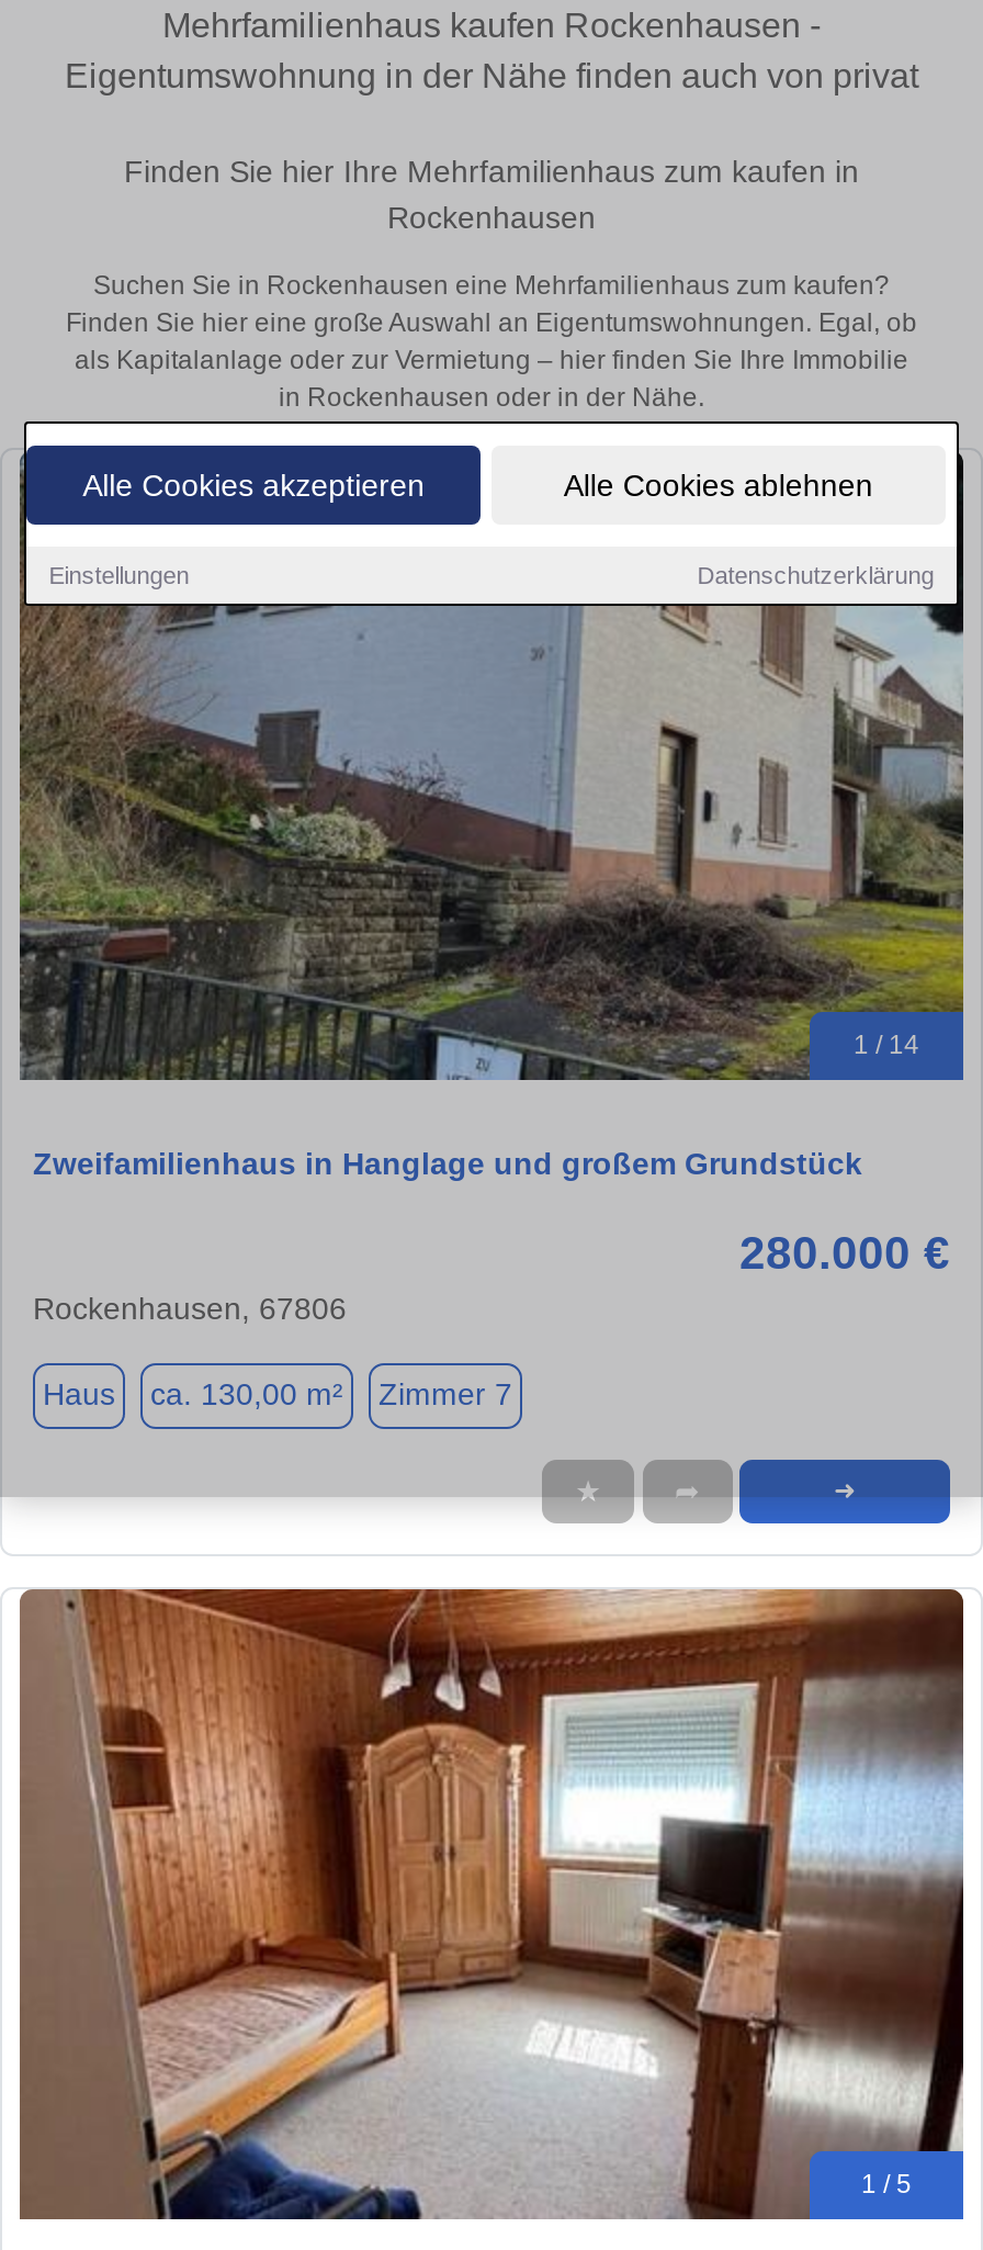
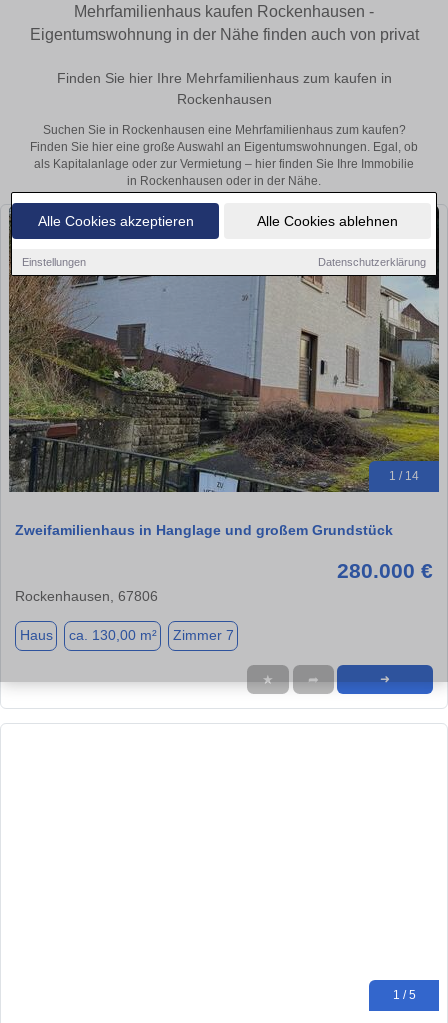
[18,1587,965,2221] [image] -> none

